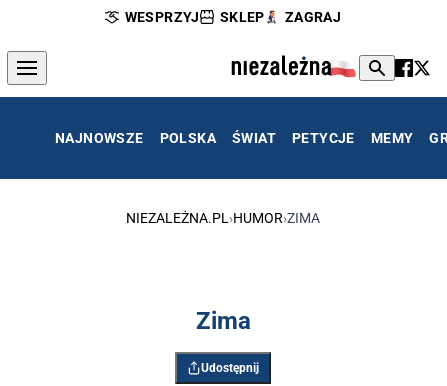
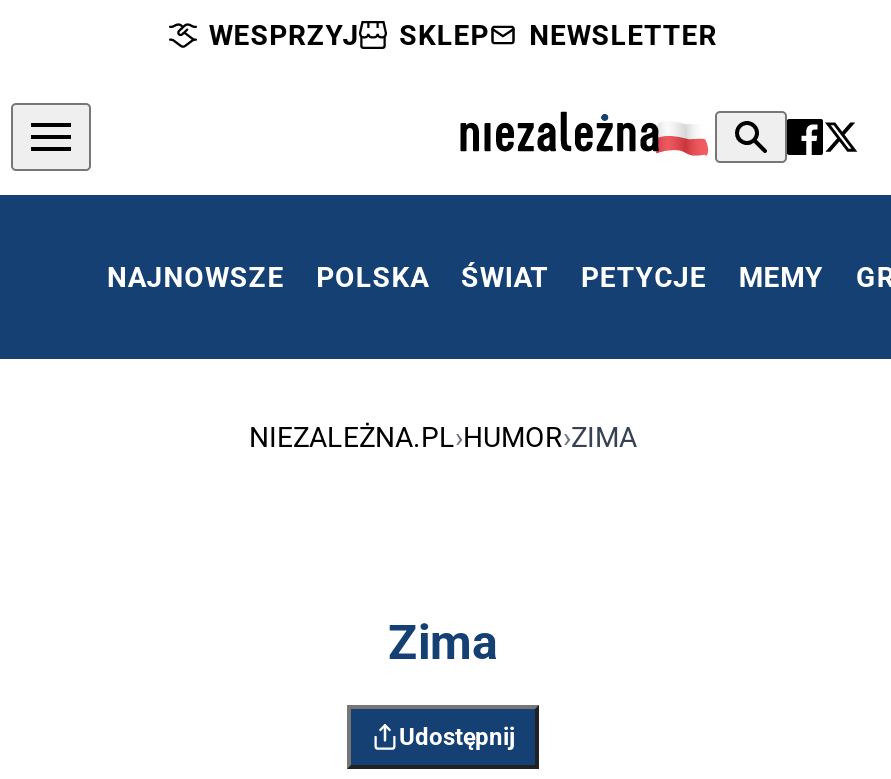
[285,9,341,25] ZAGRAJ -> [529,19,717,51] NEWSLETTER

